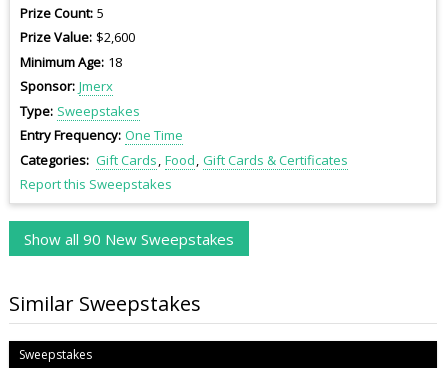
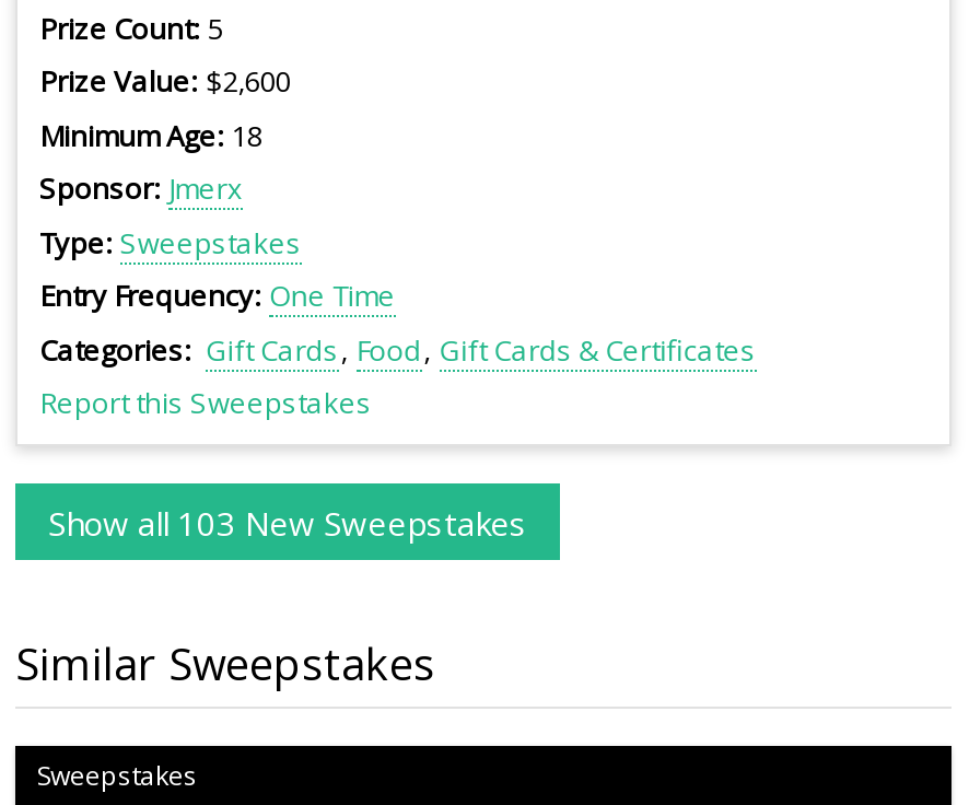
[24,229,234,249] Show all 90 New Sweepstakes -> [48,500,527,544] Show all 103 New Sweepstakes

